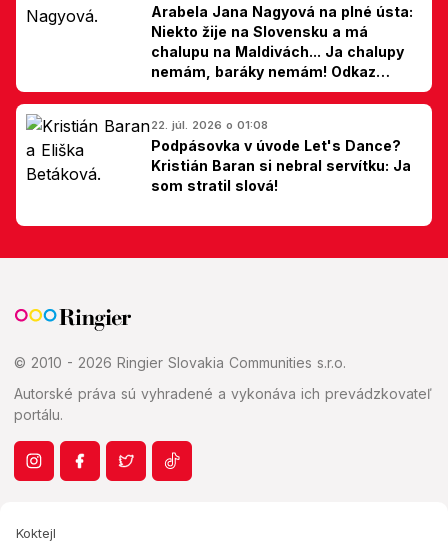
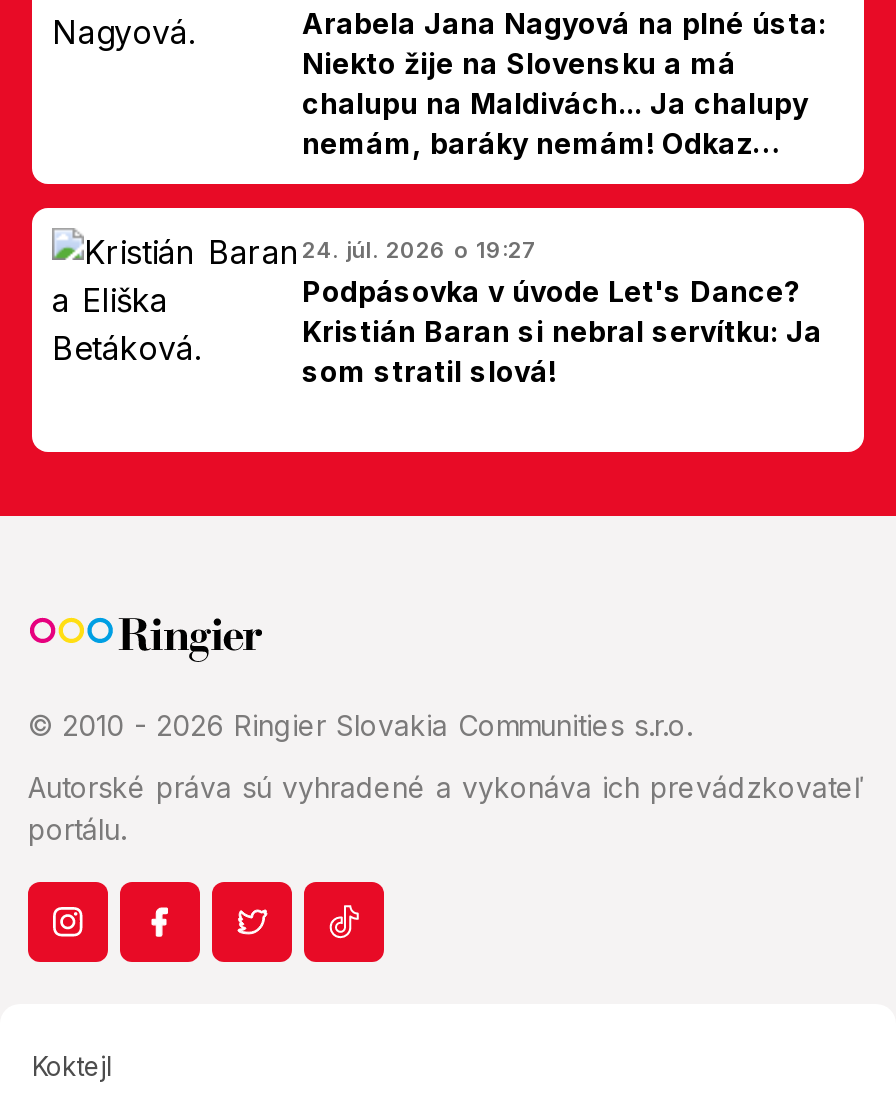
[151,118,268,132] 22. júl. 2026 o 01:08 -> [302,235,536,263] 24. júl. 2026 o 19:27

